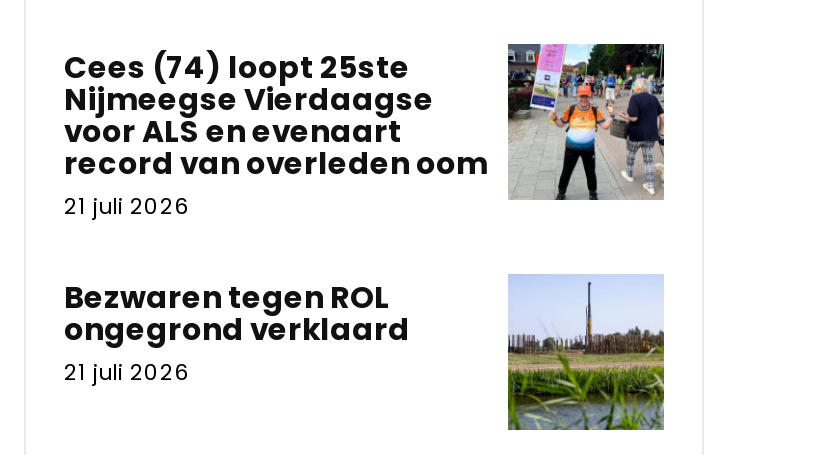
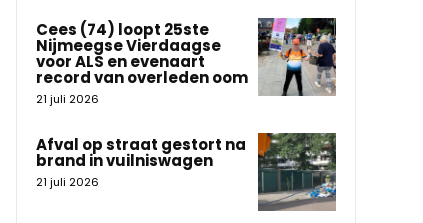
[64,277,410,351] Bezwaren tegen ROL | ongegrond verklaard -> [36,134,246,171] Afval op straat gestort na | brand in vuilniswagen
[506,274,666,430] [image] -> [257,132,337,211] [image]

